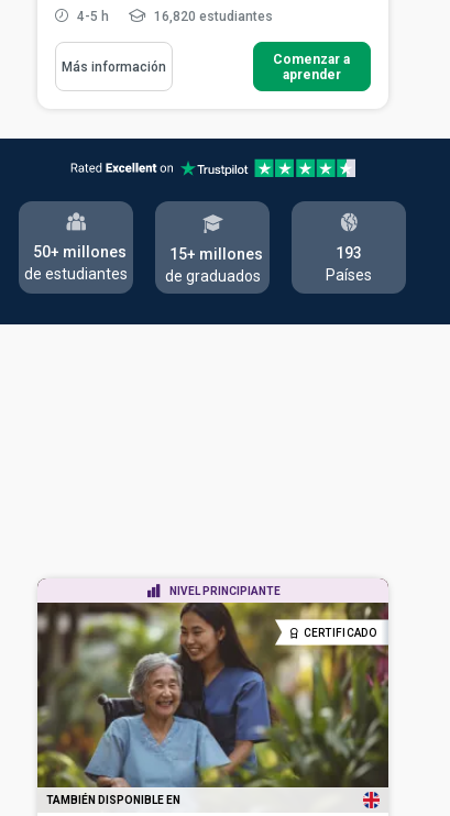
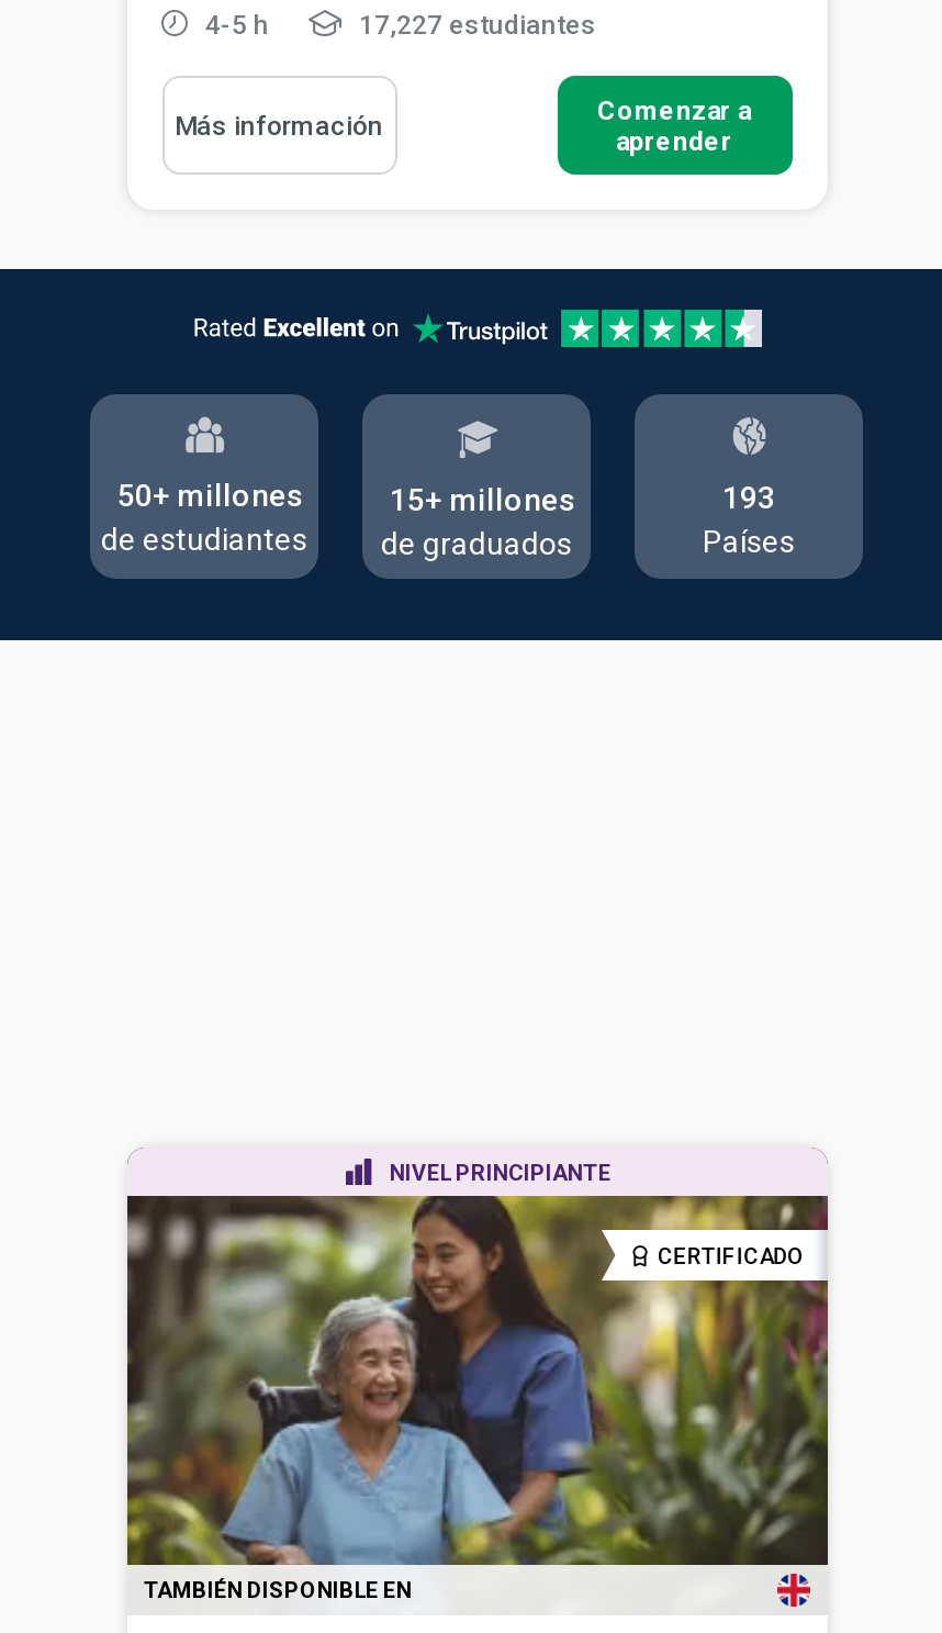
[150,9,272,24] 16,820 estudiantes -> [352,10,596,41] 17,227 estudiantes

